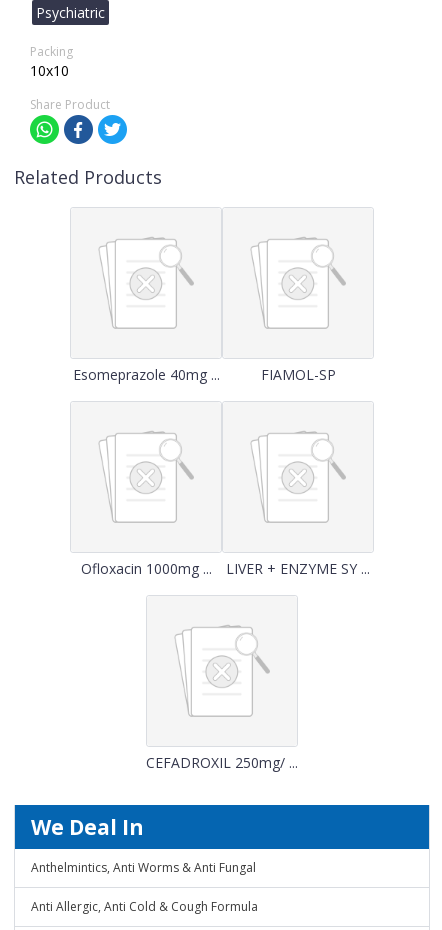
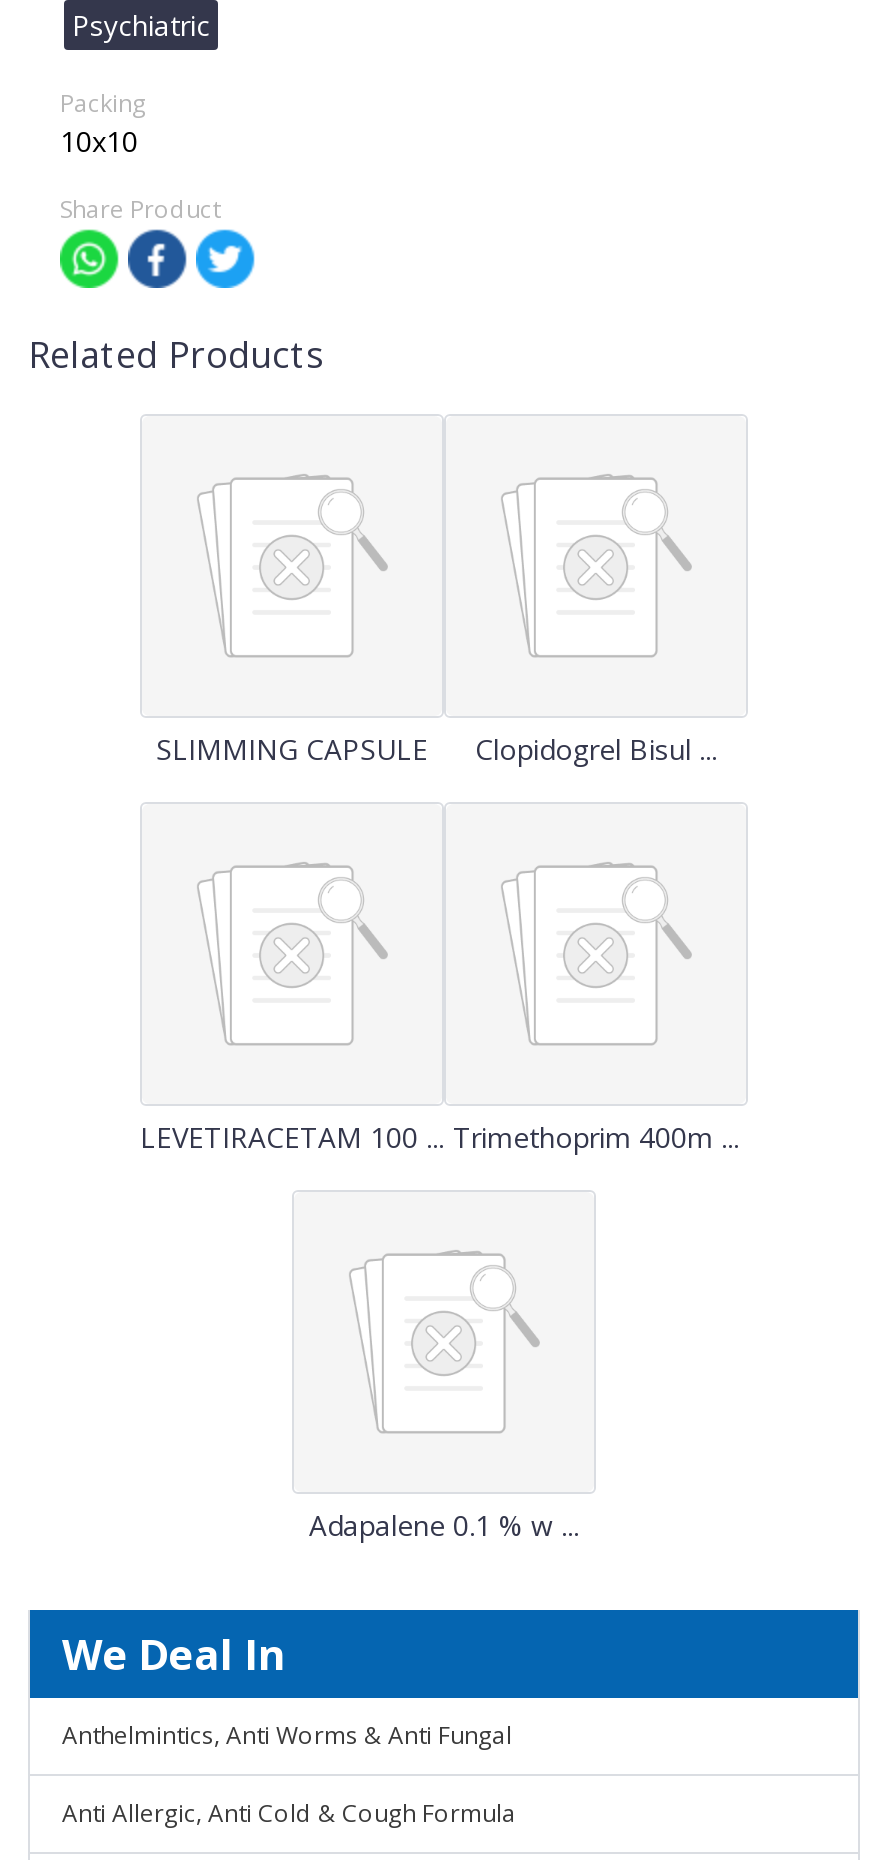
[72,365,335,384] Esomeprazole 40mg ... | FIAMOL-SP -> [156,730,717,768] SLIMMING CAPSULE | Clopidogrel Bisul ...
[80,559,370,578] Ofloxacin 1000mg ... | LIVER + ENZYME SY ... -> [140,1118,739,1156] LEVETIRACETAM 100 ... Trimethoprim 400m ...
[146,753,298,772] CEFADROXIL 250mg/ ... -> [309,1506,579,1544] Adapalene 0.1 % w ...

